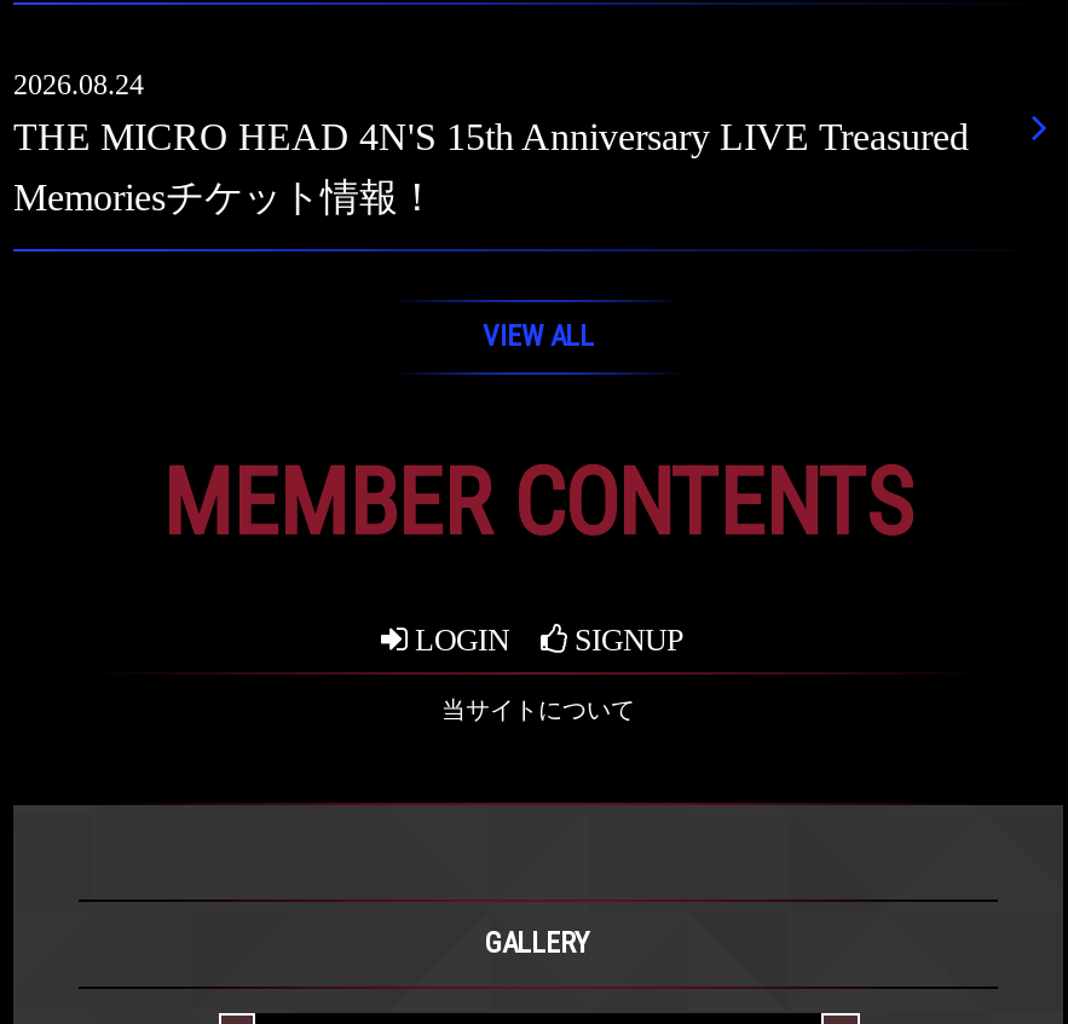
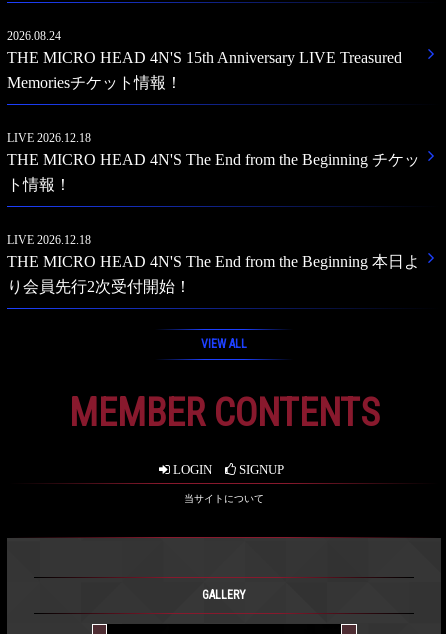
none -> [7,131,420,295] LIVE 2026.12.18 | THE MICRO HEAD 4N'S The End from the Beginning チケッ | ト情報！ | LIVE 2026.12.18 | THE MICRO HEAD 4N'S The End from the Beginning 本日よ | り会員先行2次受付開始！

